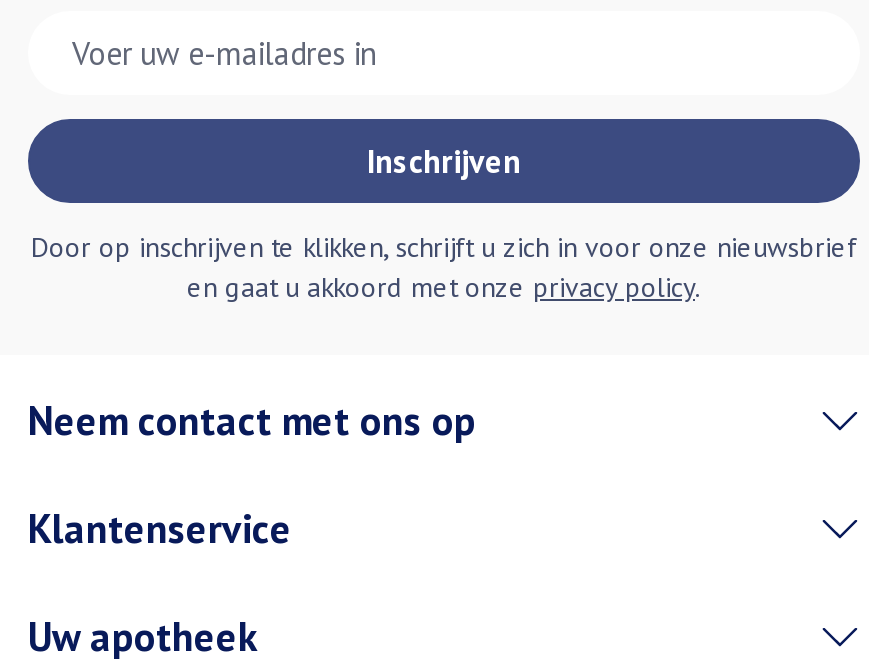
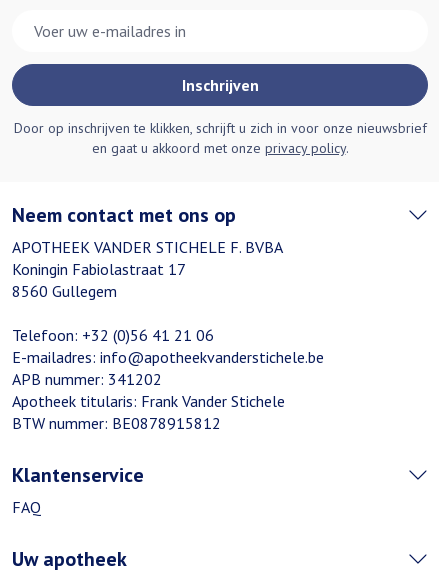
none -> [12,237,324,433] APOTHEEK VANDER STICHELE F. BVBA | Koningin Fabiolastraat 17 | 8560 Gullegem | Telefoon: +32 (0)56 41 21 06 | E-mailadres: info@apotheekvanderstichele.be | APB nummer: 341202 | Apotheek titularis: Frank Vander Stichele | BTW nummer: BE0878915812
none -> [12,497,41,517] FAQ

